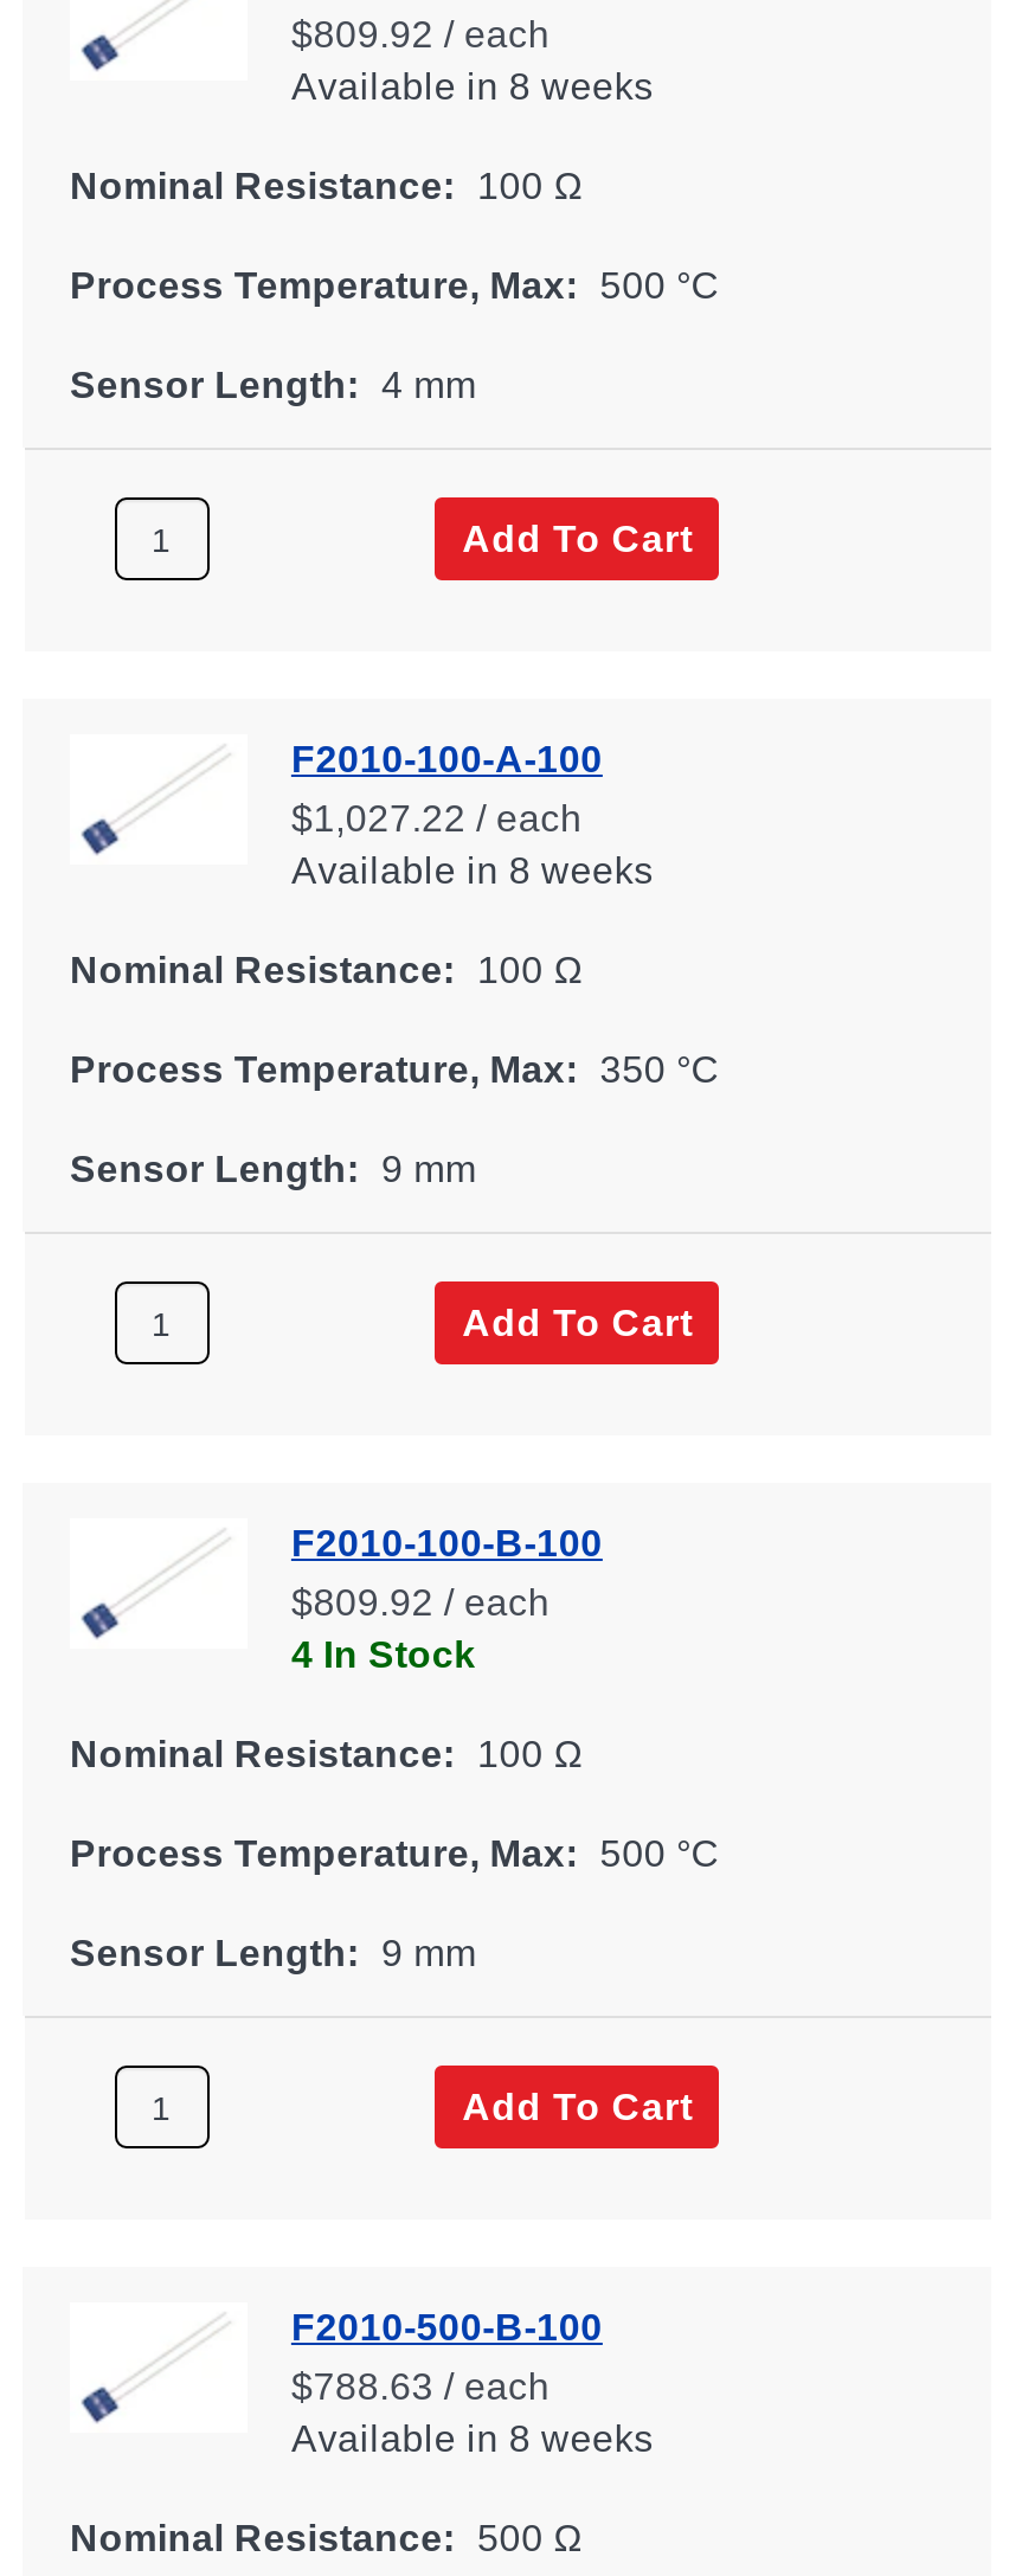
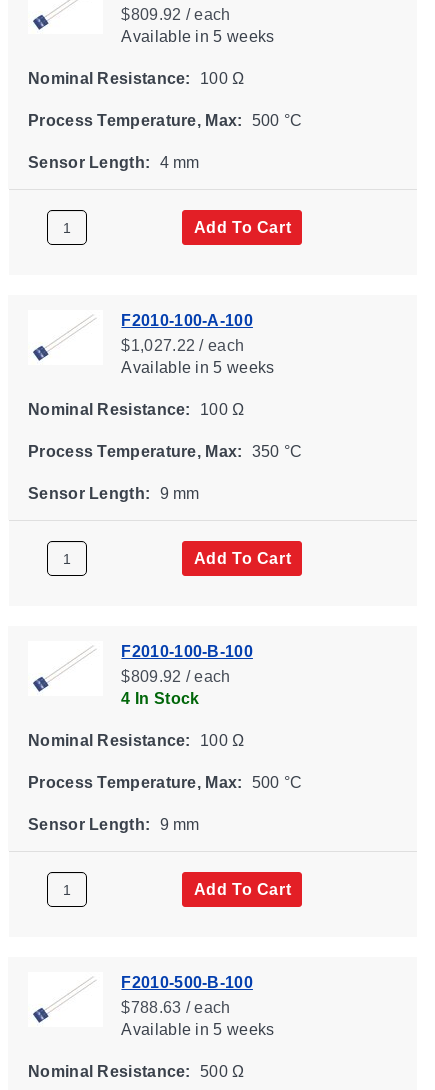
[290,66,653,107] Available in 8 weeks -> [121,28,274,45] Available in 5 weeks
[290,850,653,891] Available in 8 weeks -> [121,359,274,376] Available in 5 weeks
[290,2418,653,2459] Available in 8 weeks -> [121,1021,274,1038] Available in 5 weeks

